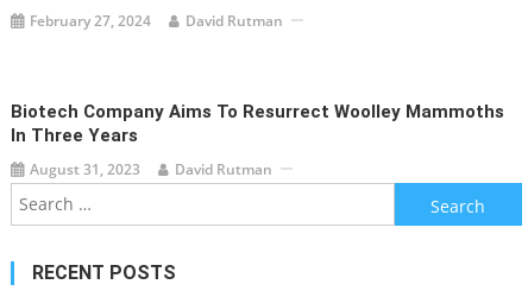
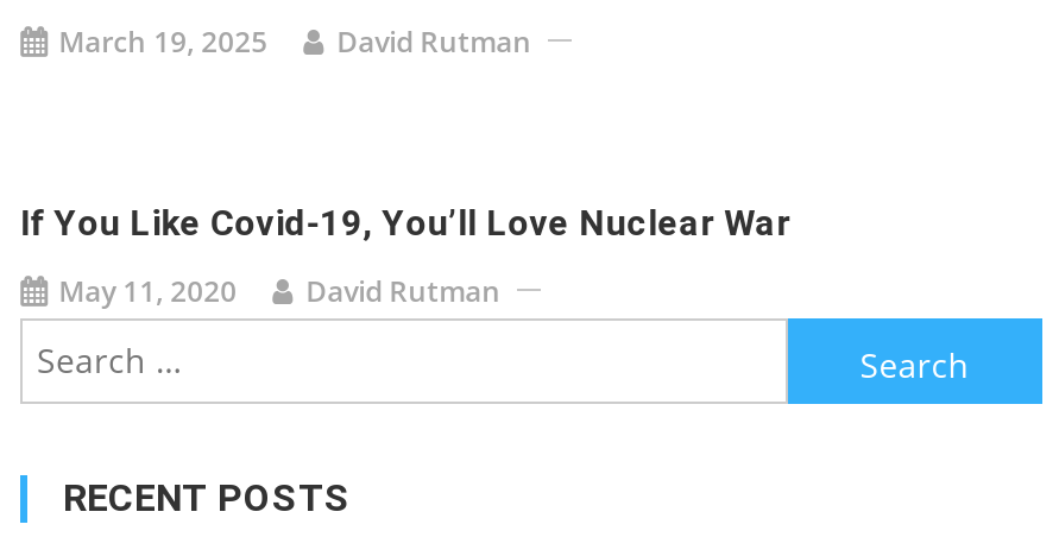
[30,10,283,31] February 27, 2024 David Rutman -> [58,21,532,61] March 19, 2025 David Rutman
[11,101,504,146] Biotech Company Aims To Resurrect Woolley Mammoths | In Three Years -> [20,201,791,244] If You Like Covid-19, You’ll Love Nuclear War
[30,159,272,179] August 31, 2023 David Rutman -> [58,270,501,311] May 11, 2020 David Rutman

